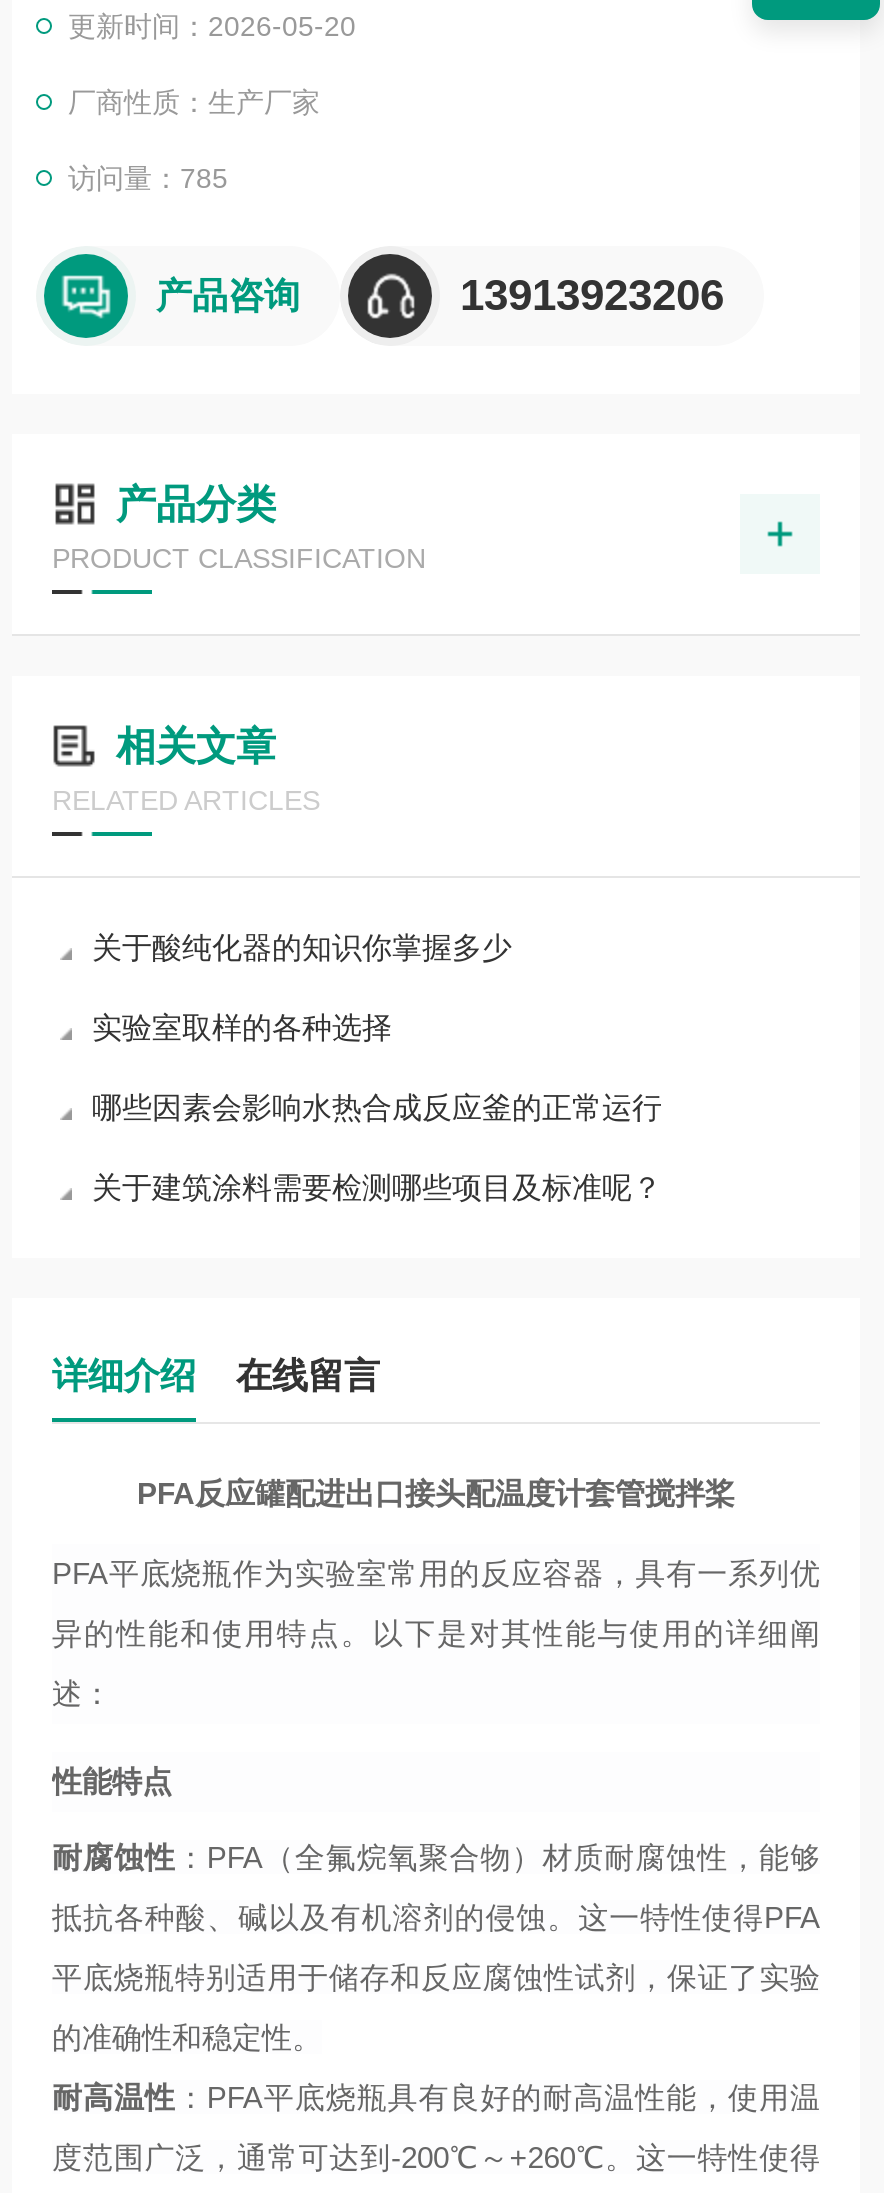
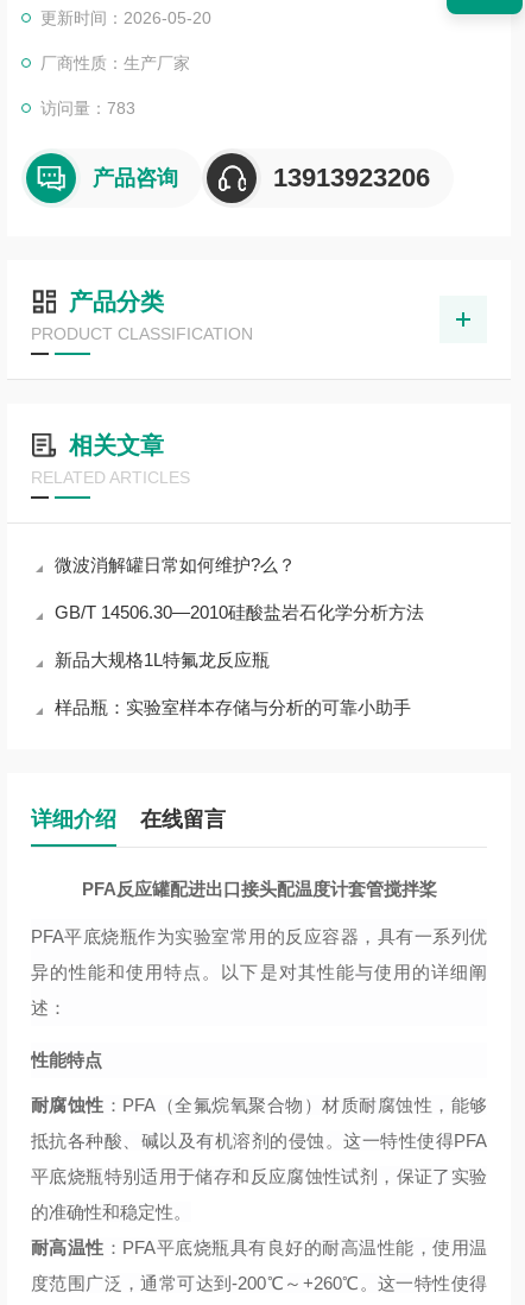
[68,162,228,194] 访问量：785 -> [40,99,135,118] 访问量：783
[92,930,512,964] 关于酸纯化器的知识你掌握多少 -> [55,555,296,575] 微波消解罐日常如何维护?么？
[92,1010,392,1044] 实验室取样的各种选择 -> [55,602,424,622] GB/T 14506.30—2010硅酸盐岩石化学分析方法
[92,1090,662,1124] 哪些因素会影响水热合成反应釜的正常运行 -> [55,650,270,670] 新品大规格1L特氟龙反应瓶
[92,1170,662,1204] 关于建筑涂料需要检测哪些项目及标准呢？ -> [55,697,411,717] 样品瓶：实验室样本存储与分析的可靠小助手

